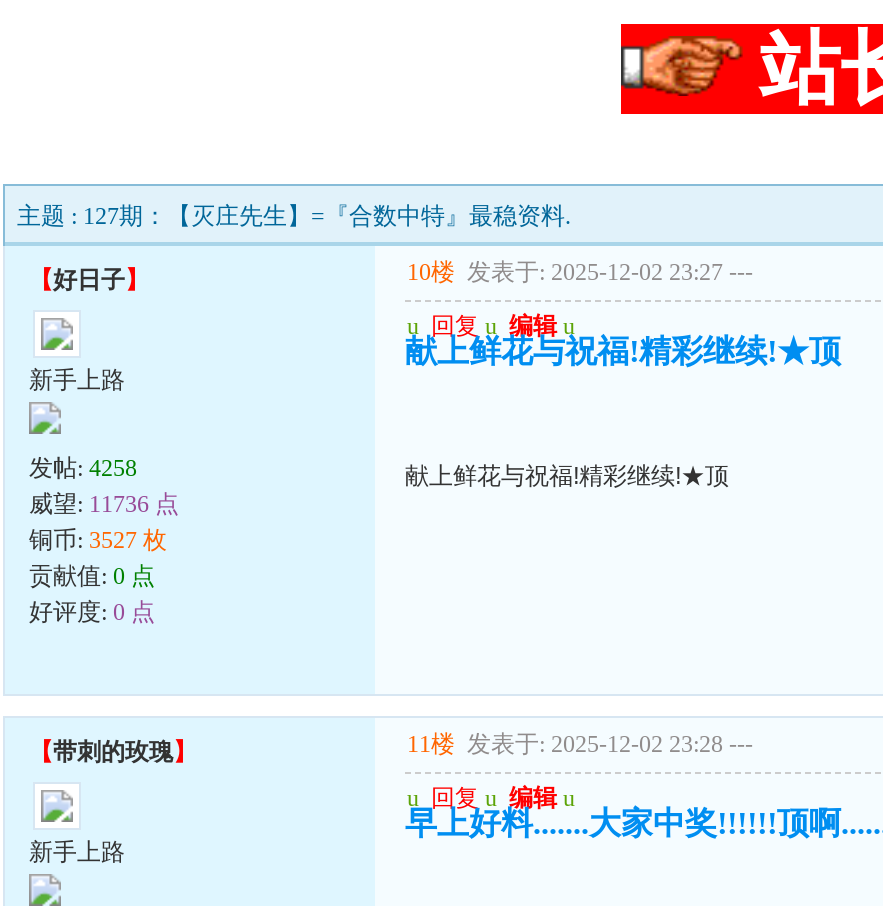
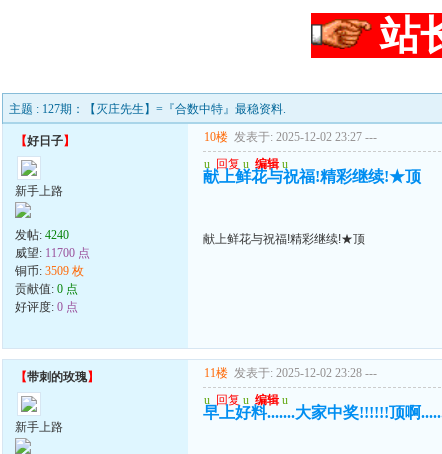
[29,454,137,482] 发帖: 4258 -> [15,228,69,242] 发帖: 4240
[29,490,179,518] 威望: 11736 点 -> [15,246,90,260] 威望: 11700 点
[29,526,167,554] 铜币: 3527 枚 -> [15,264,84,278] 铜币: 3509 枚

